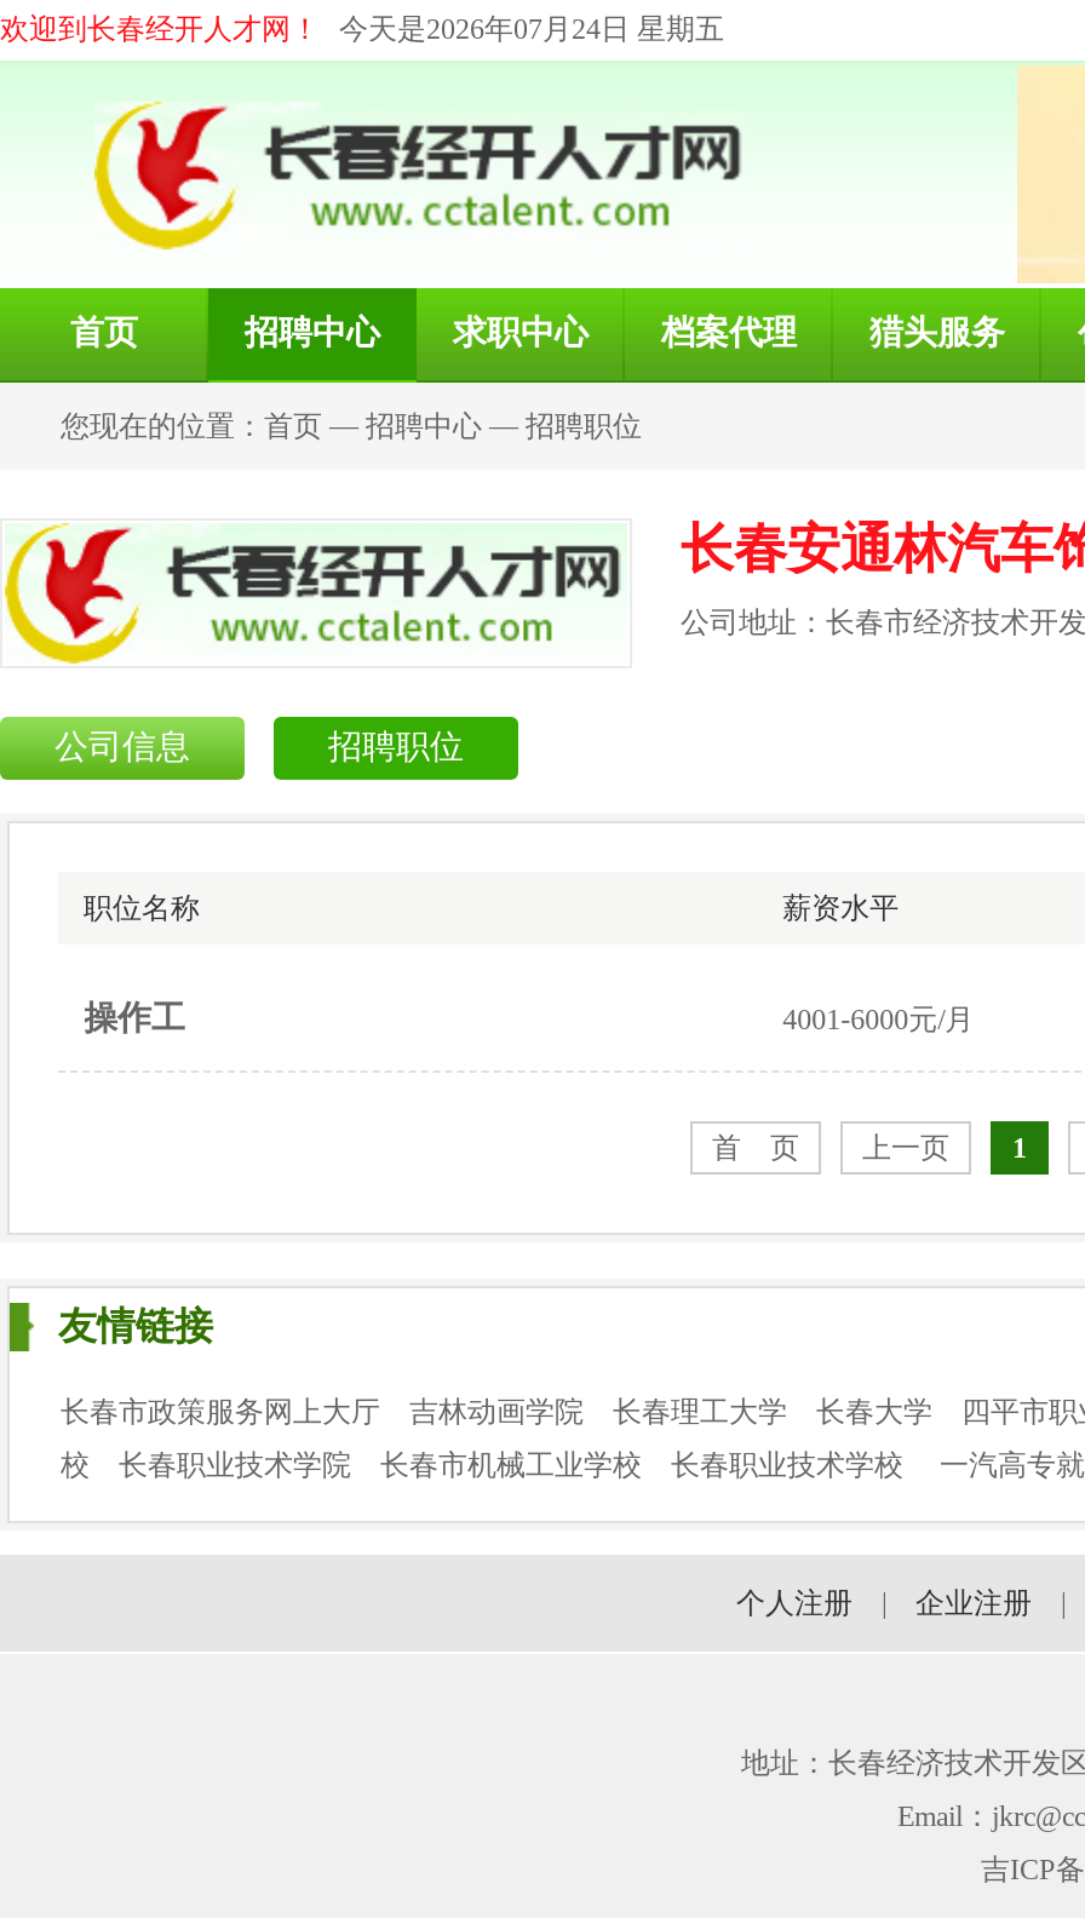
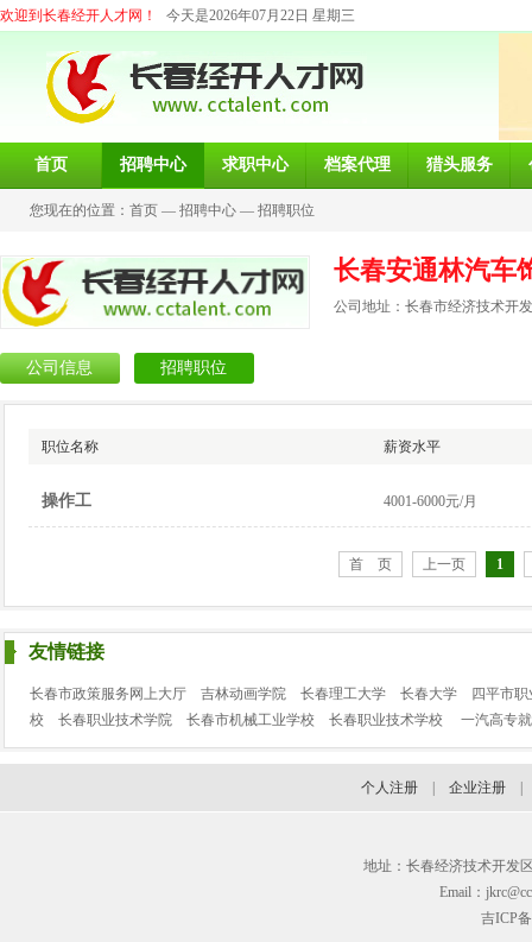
[0,12,724,46] 欢迎到长春经开人才网！ 今天是2026年07月24日 星期五 -> [0,7,355,24] 欢迎到长春经开人才网！ 今天是2026年07月22日 星期三

